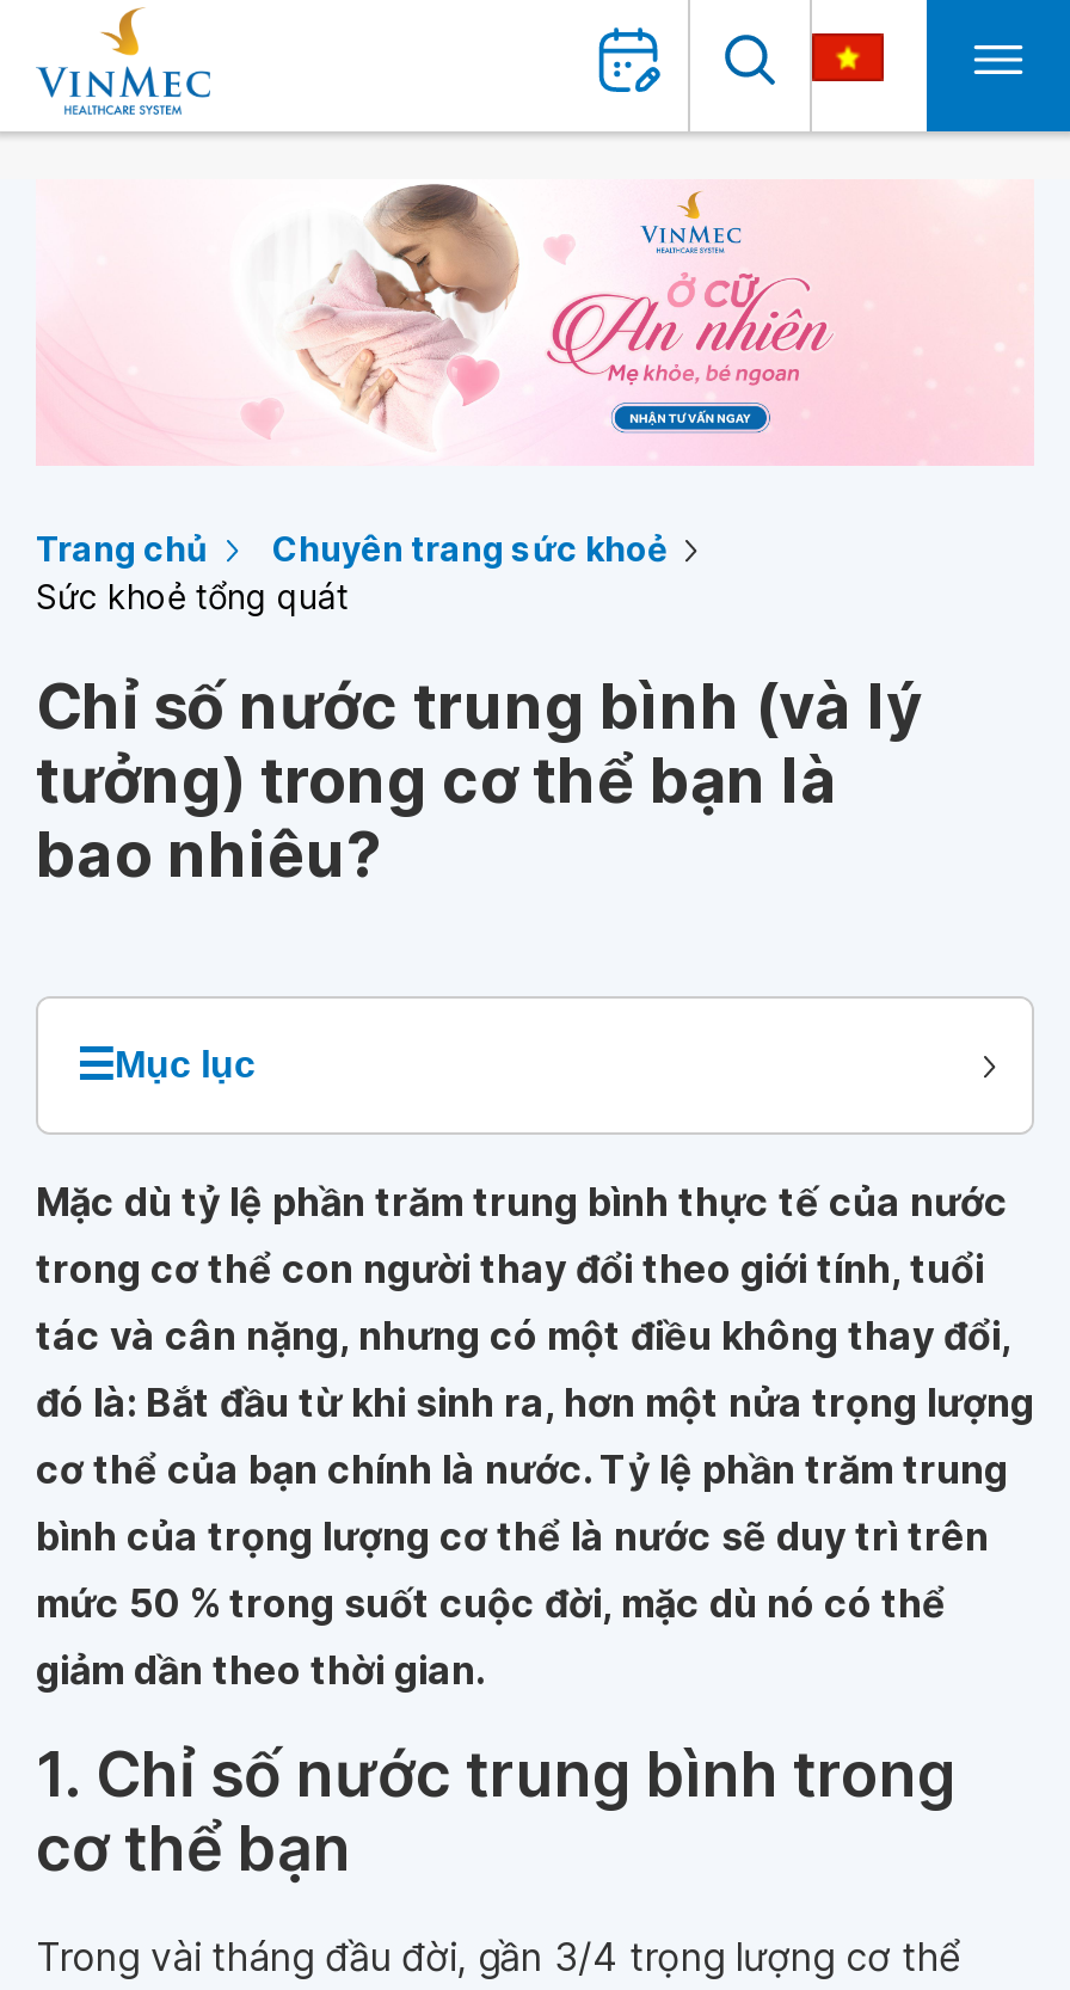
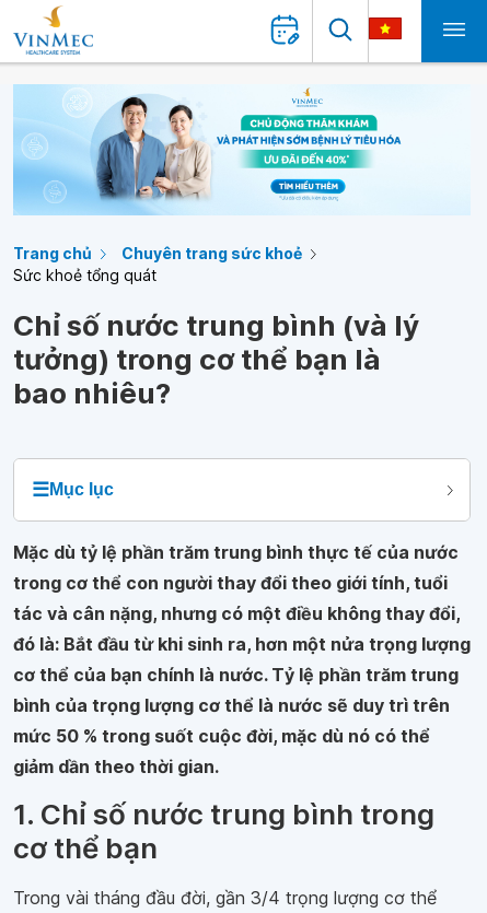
[36,179,1032,466] [image] -> [12,84,469,216] [image]

